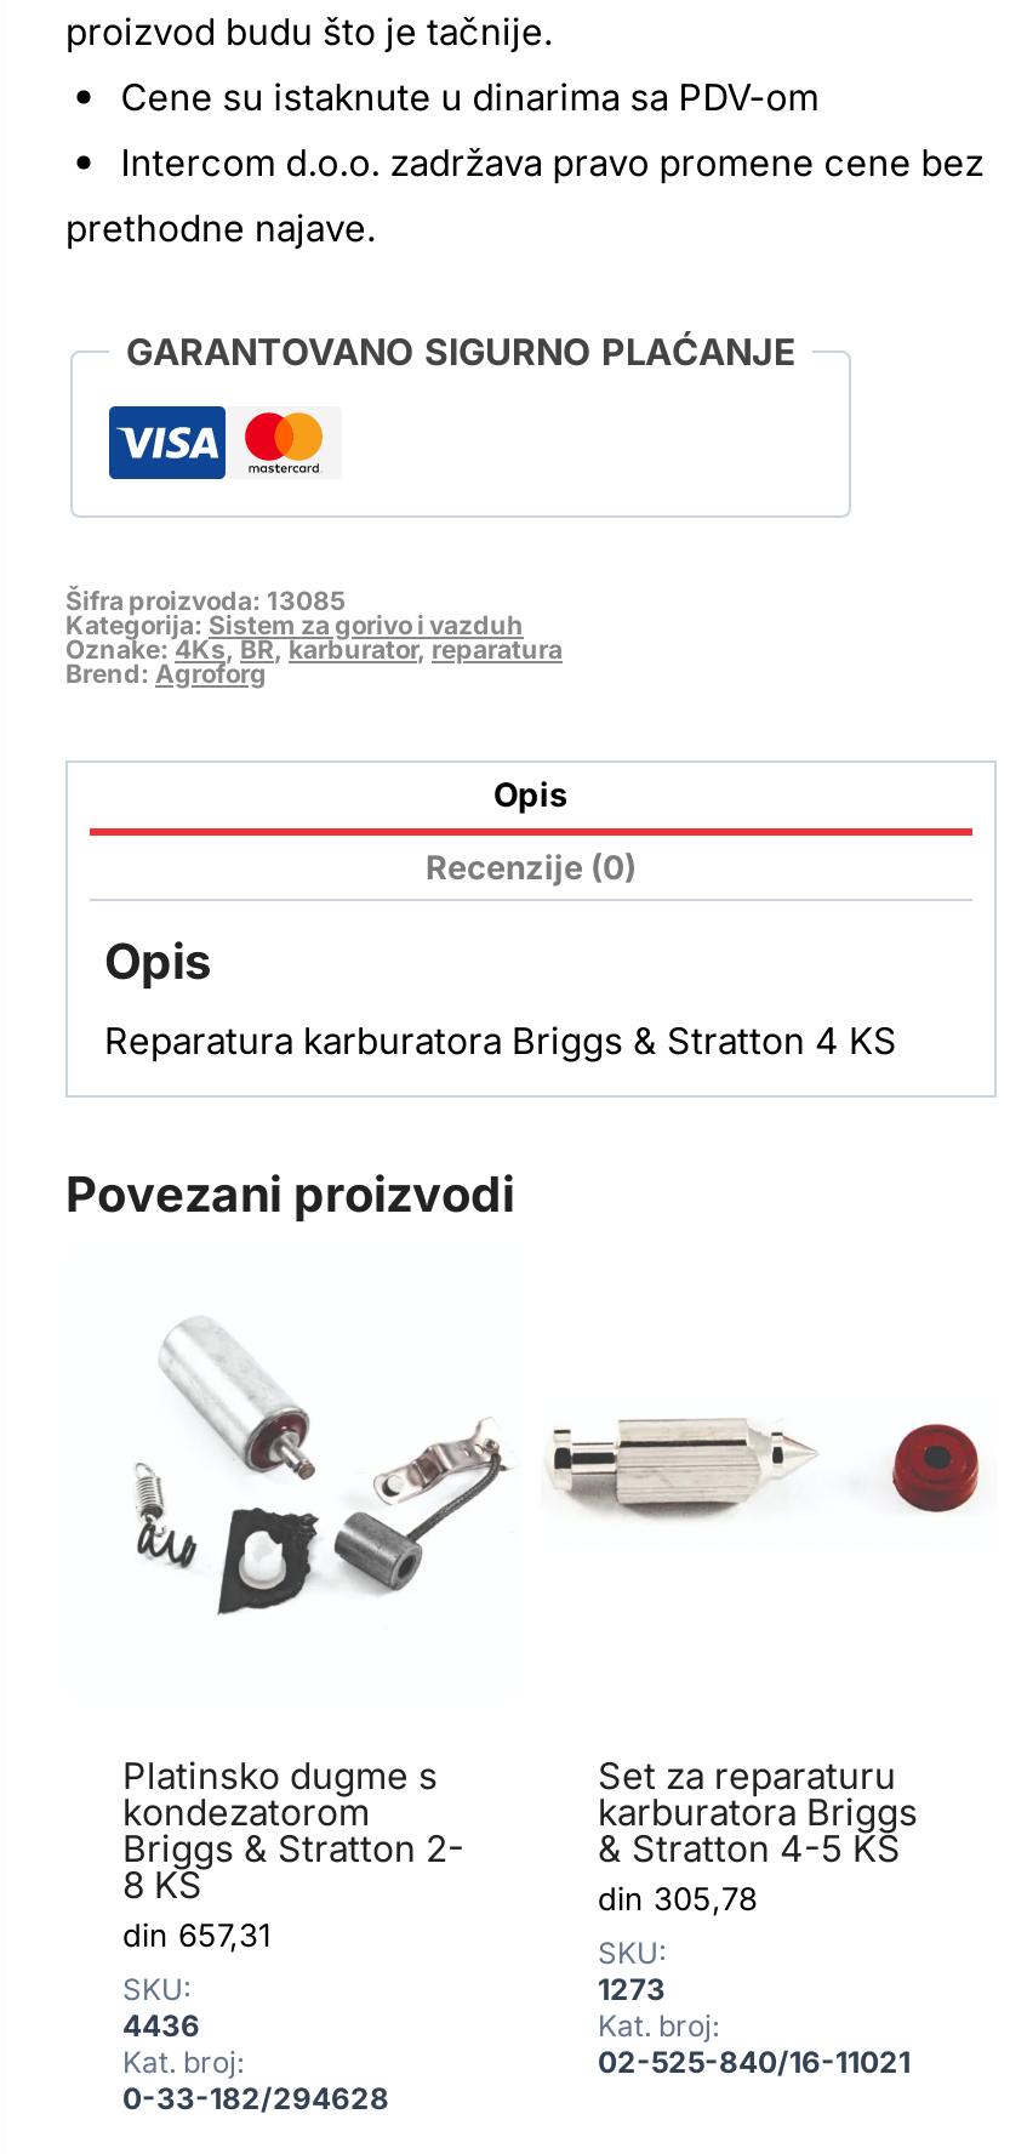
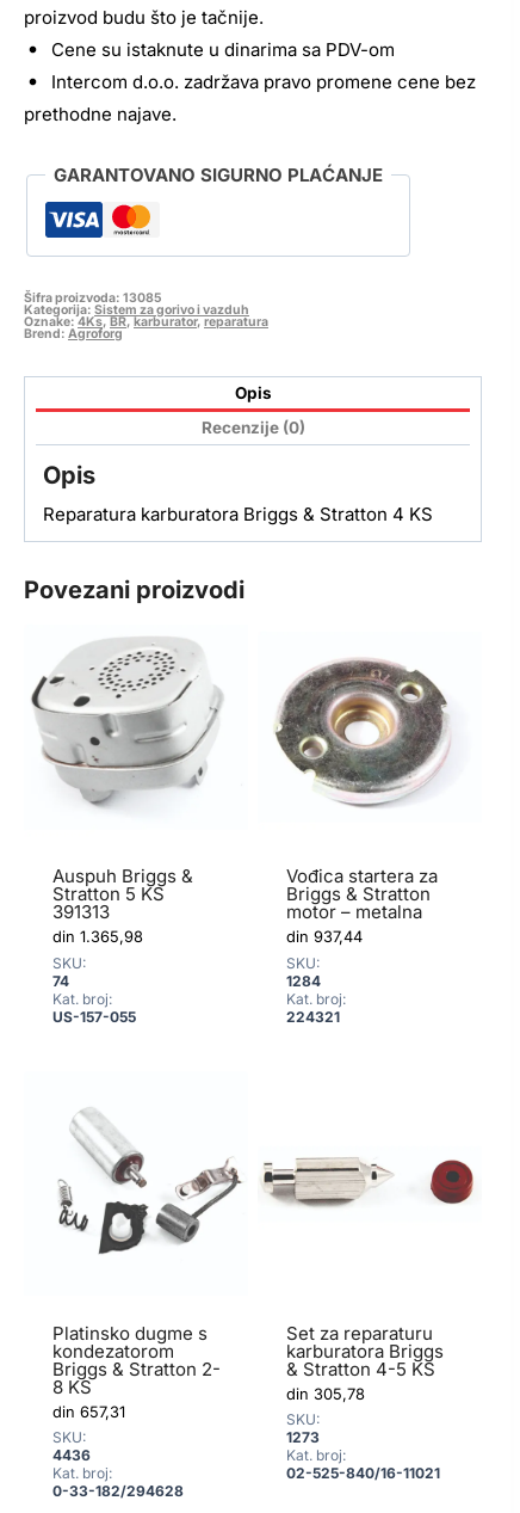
none -> [30,644,224,810] [image]
none -> [52,864,193,1025] Auspuh Briggs & | Stratton 5 KS | 391313 | din 1.365,98 | SKU: | 74 | Kat. broj: | US-157-055
none -> [273,657,452,808] [image]
none -> [286,864,437,1025] Vođica startera za | Briggs & Stratton | motor – metalna | din 937,44 | SKU: | 1284 | Kat. broj: | 224321

